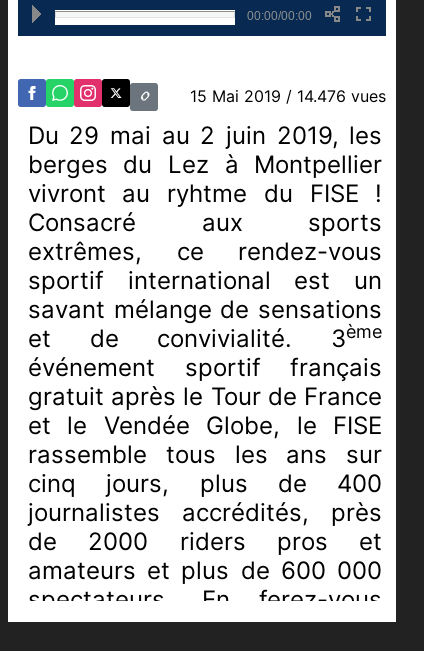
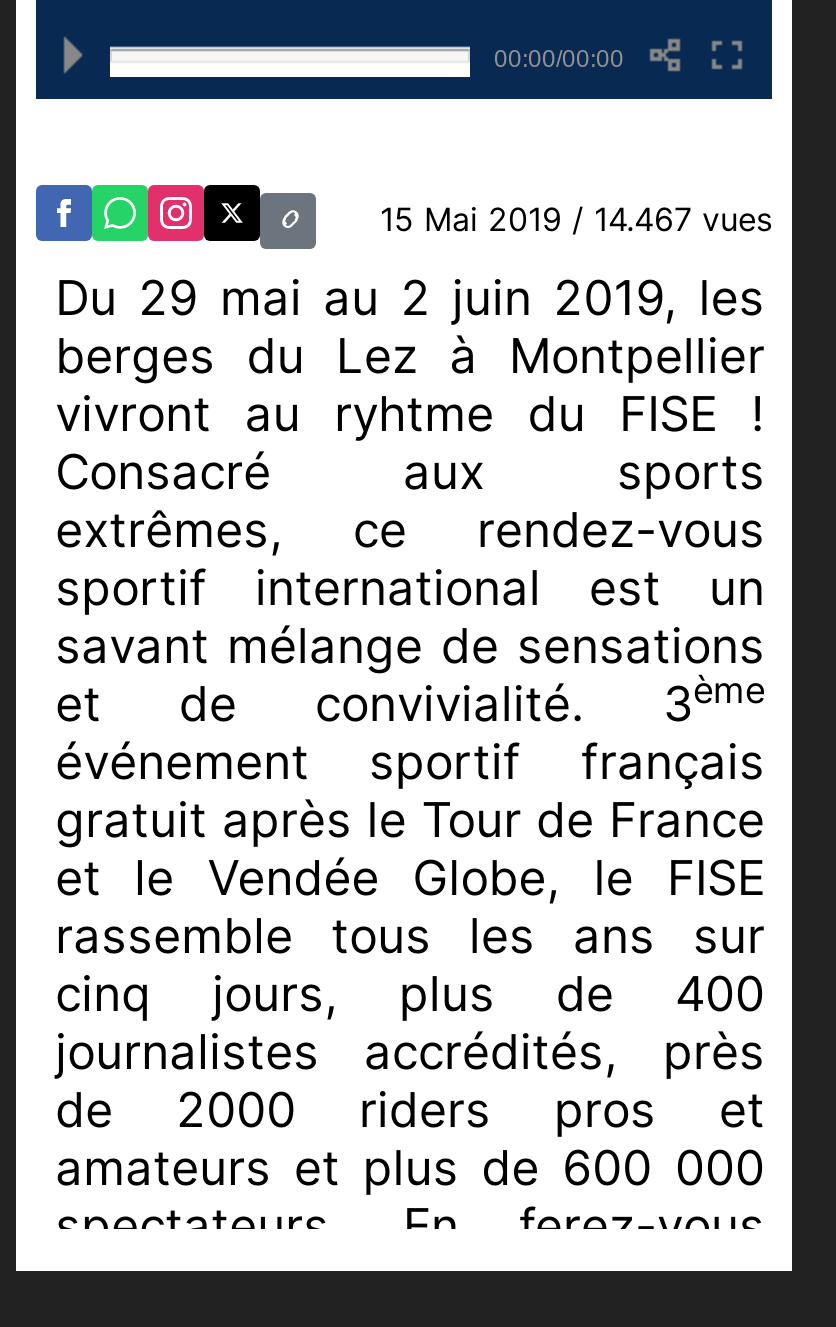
[190,85,386,105] 15 Mai 2019 / 14.476 vues -> [380,198,772,238] 15 Mai 2019 / 14.467 vues

